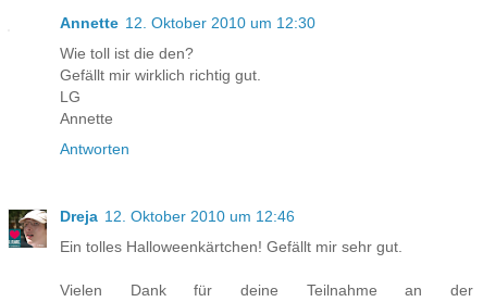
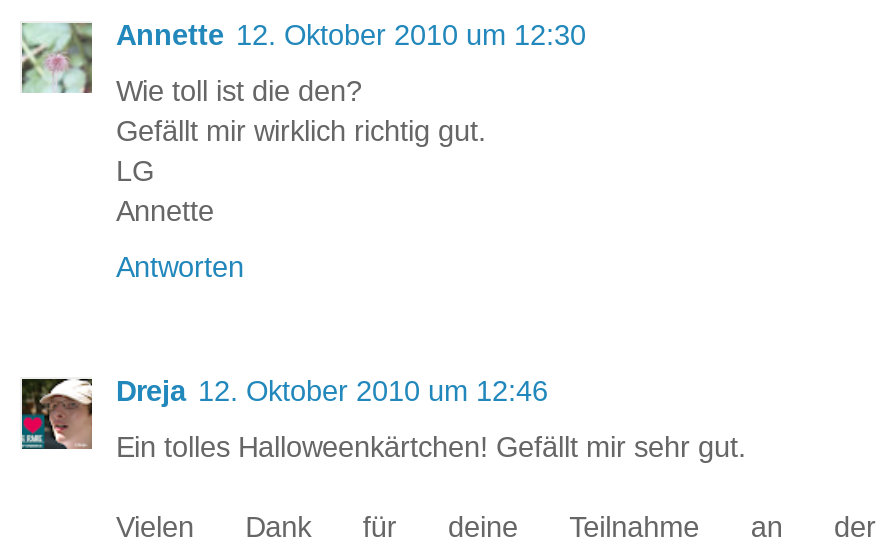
none -> [20,21,94,95] [image]

